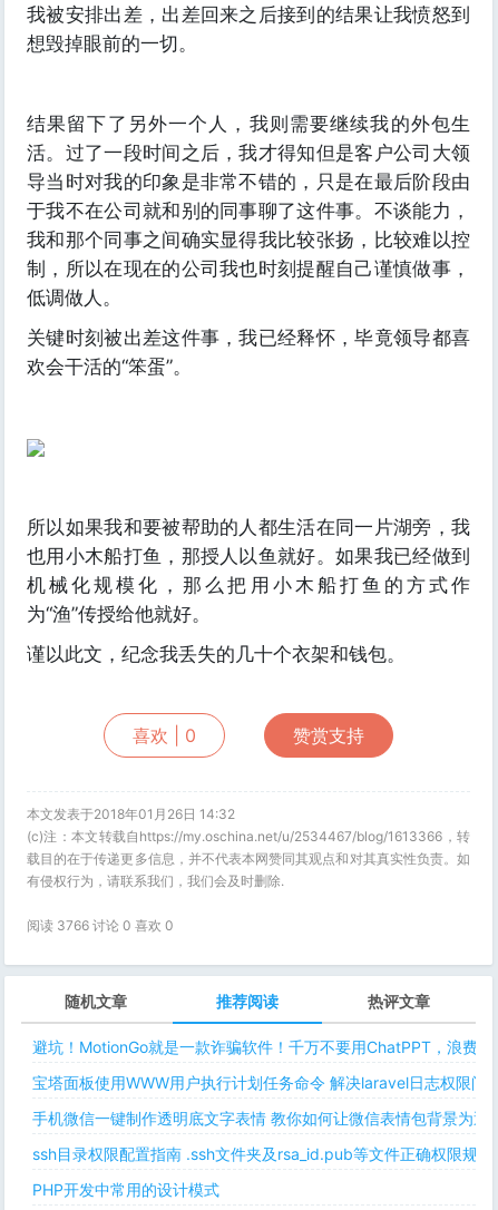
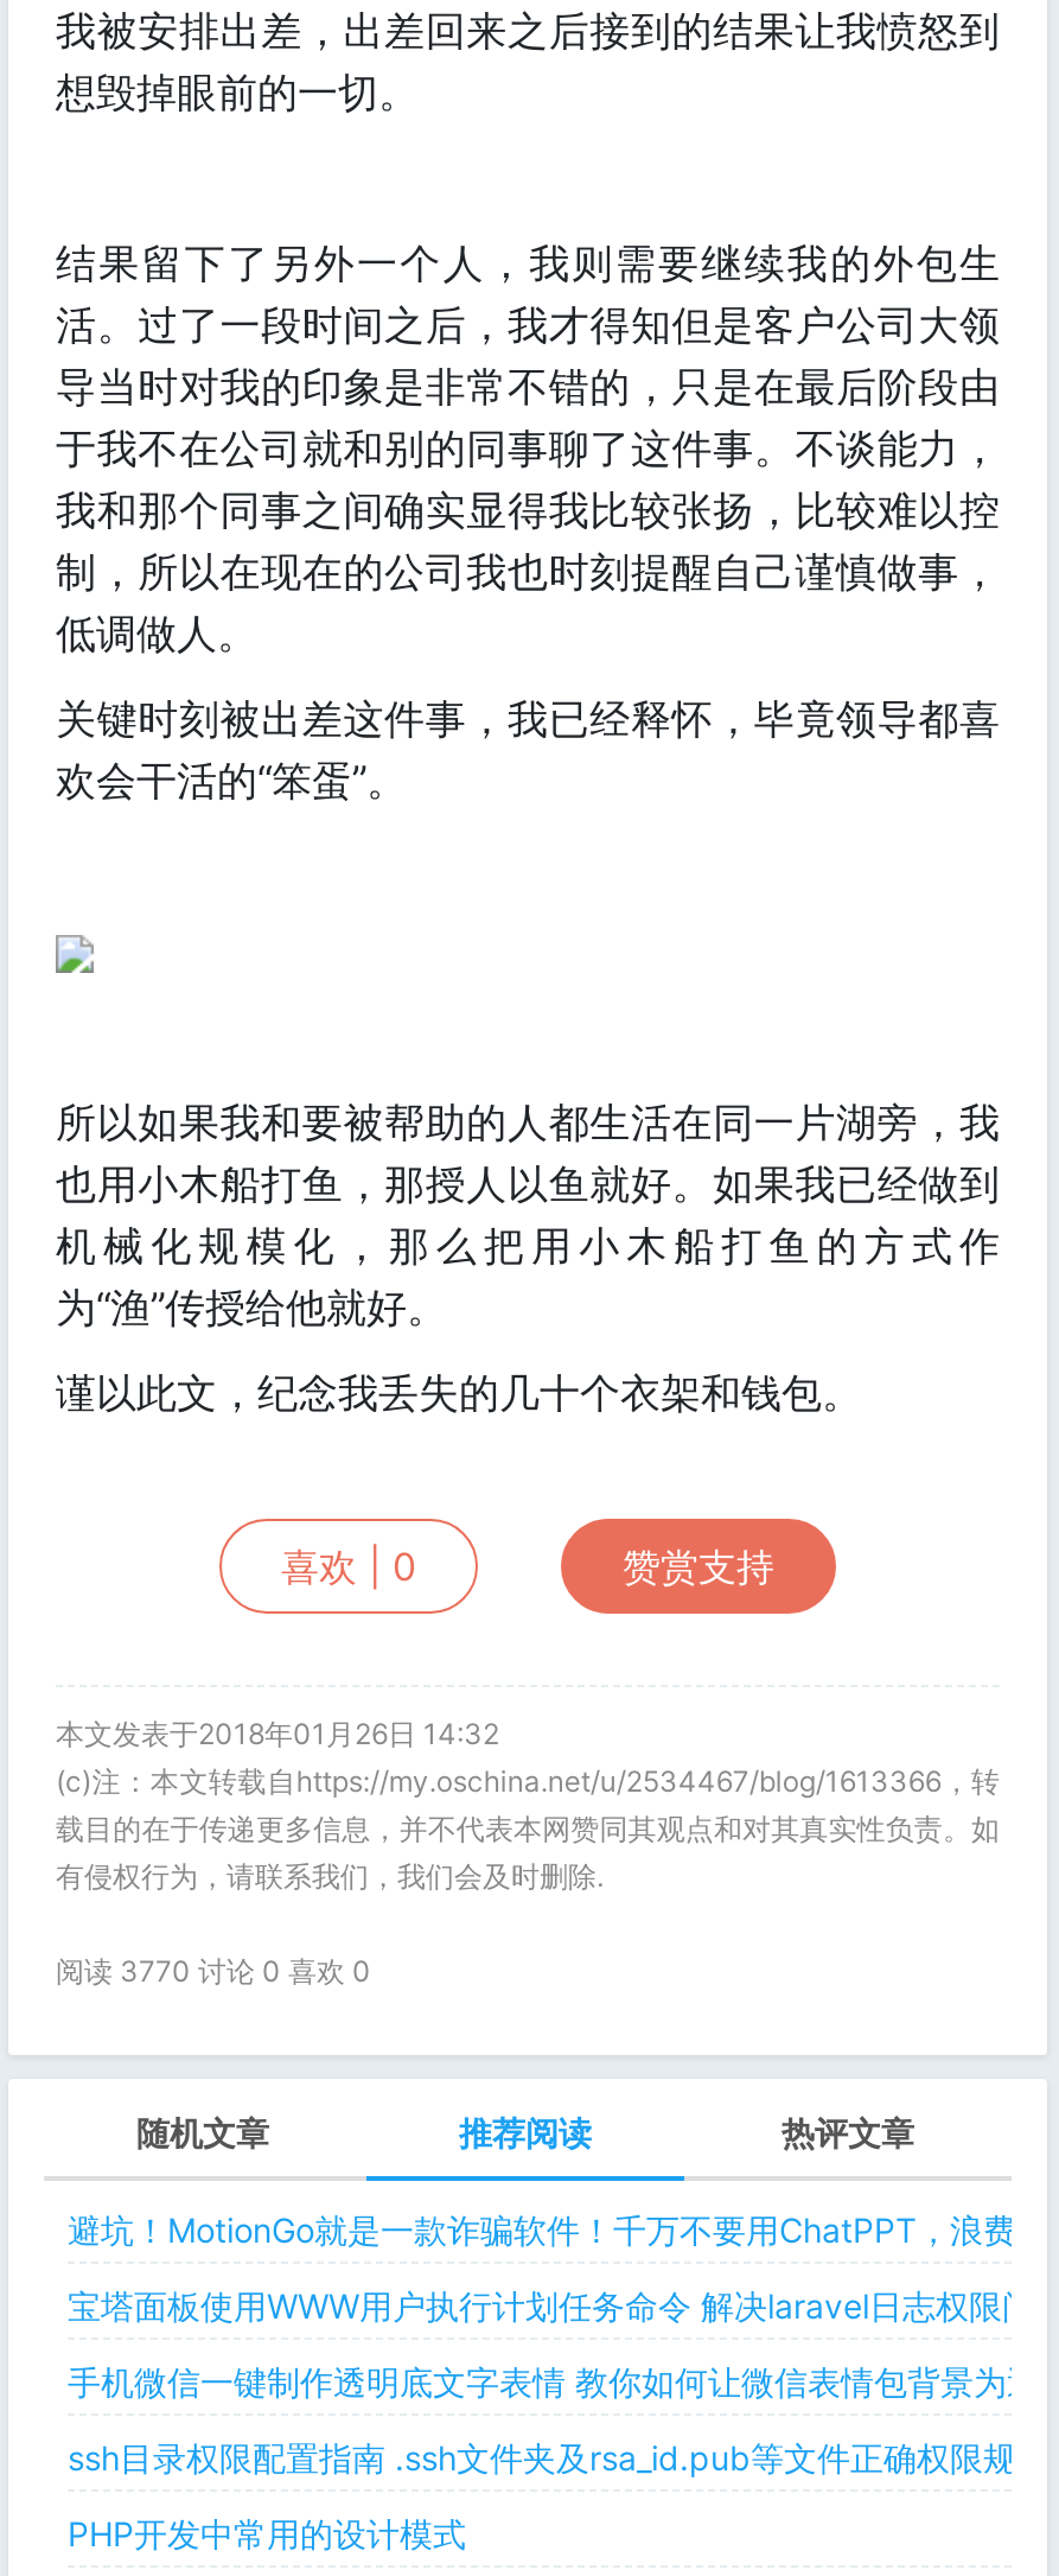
[27,917,174,934] 阅读 3766 讨论 0 喜欢0 -> [56,1953,371,1989] 阅读 3770 讨论 0 喜欢0

